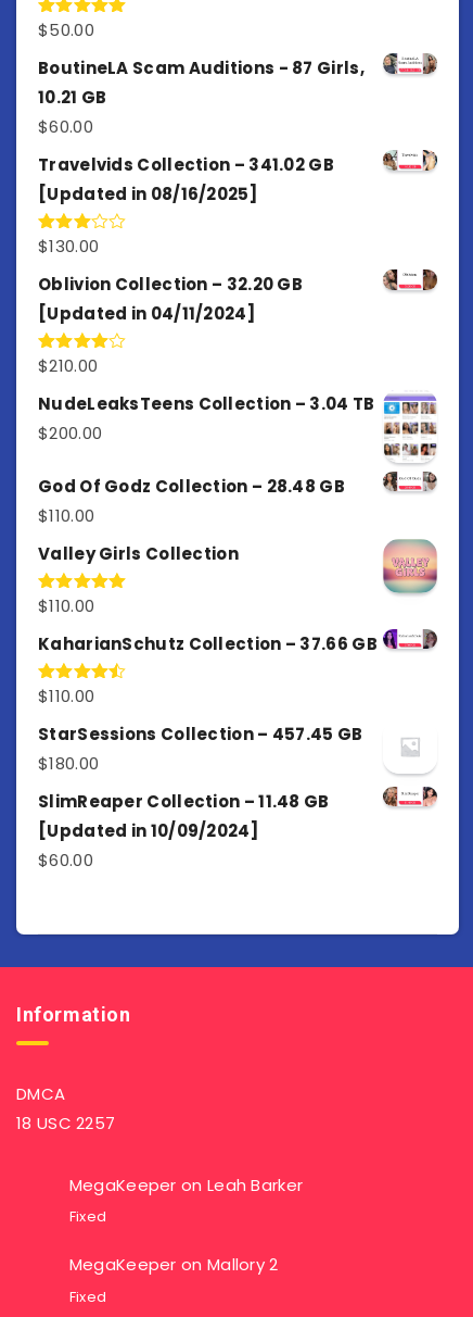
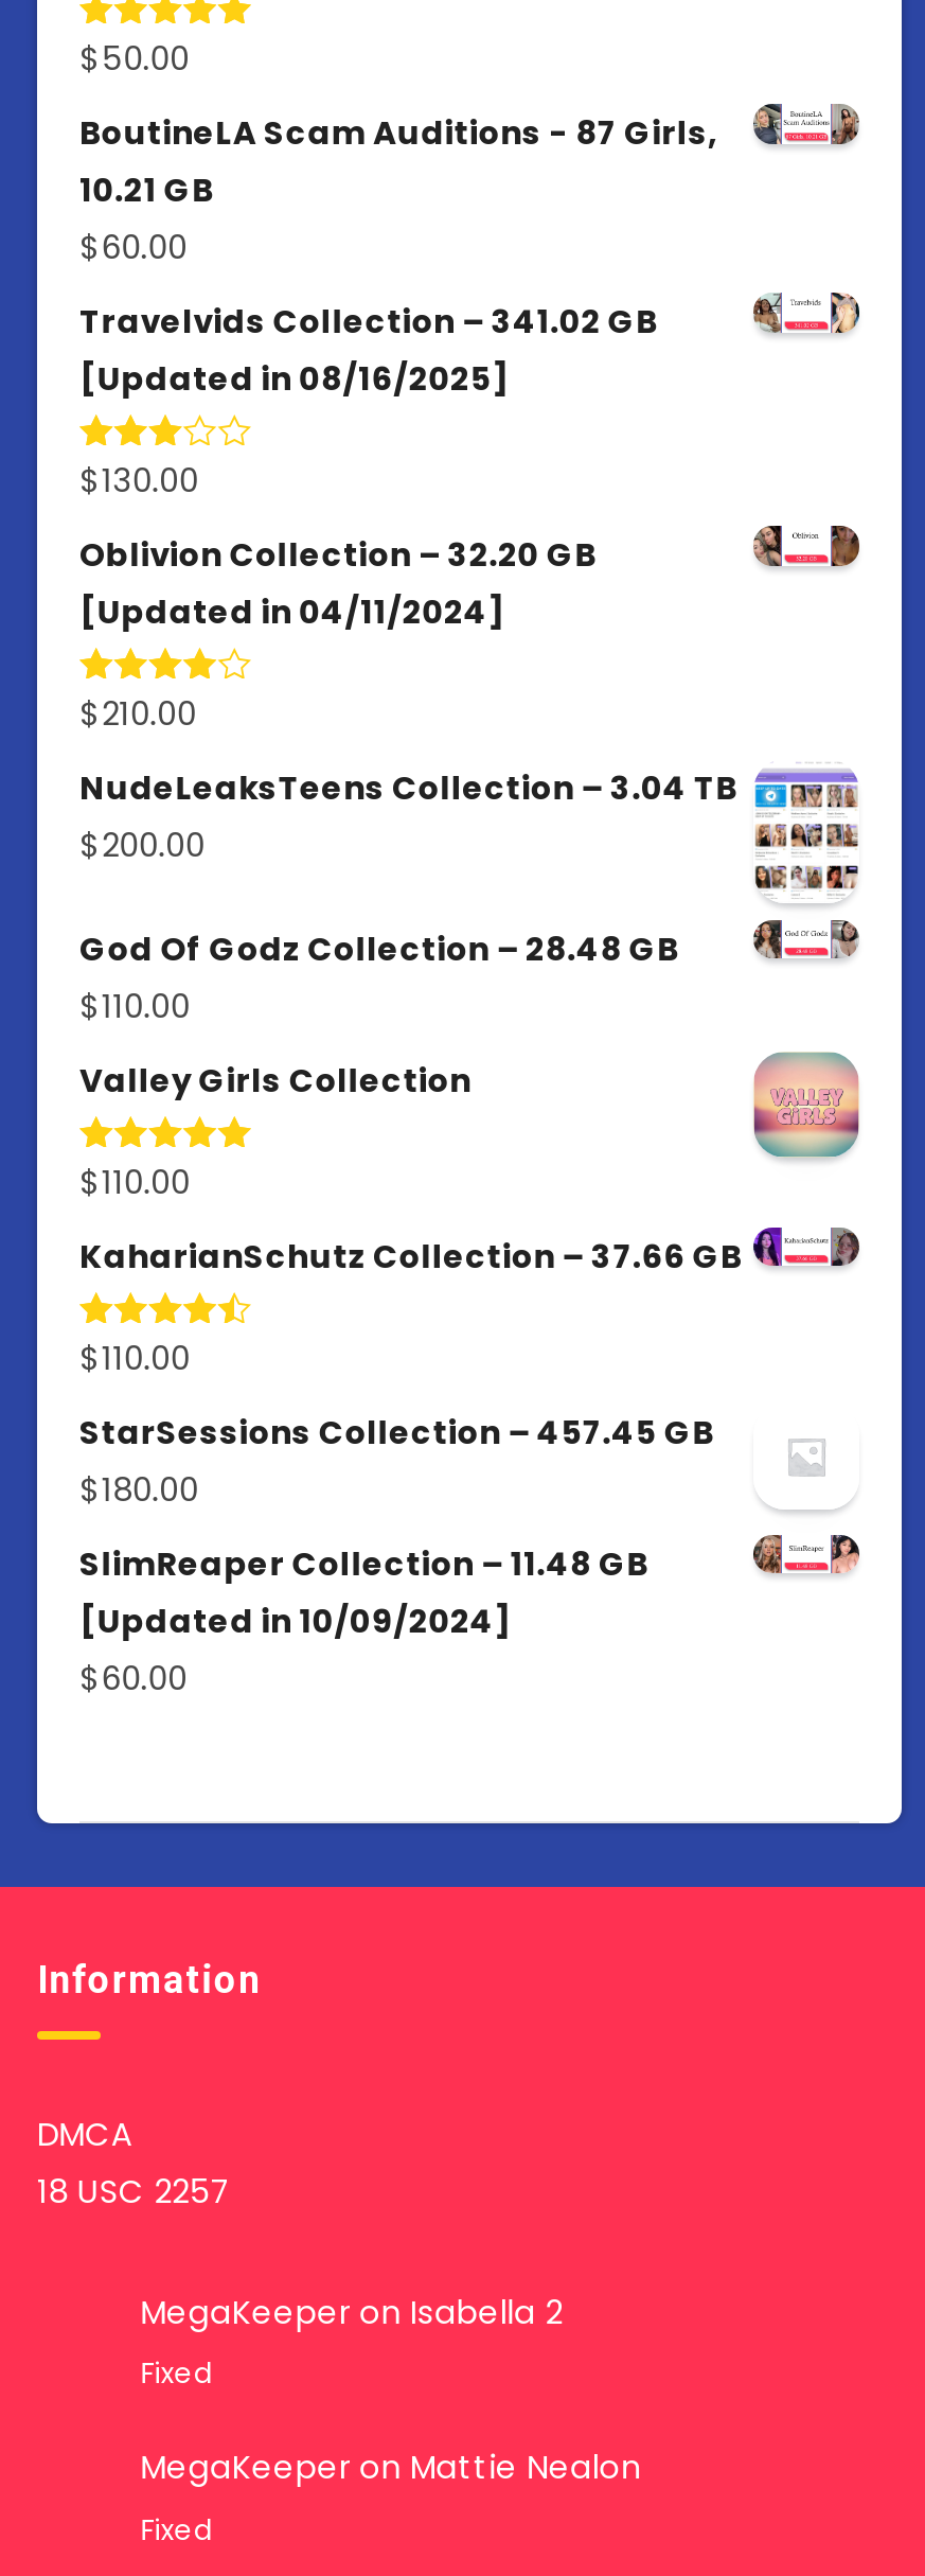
[69,1173,303,1196] MegaKeeper on Leah Barker -> [140,2289,563,2334] MegaKeeper on Isabella 2
[69,1253,278,1276] MegaKeeper on Mallory 2 -> [140,2444,641,2489] MegaKeeper on Mattie Nealon

